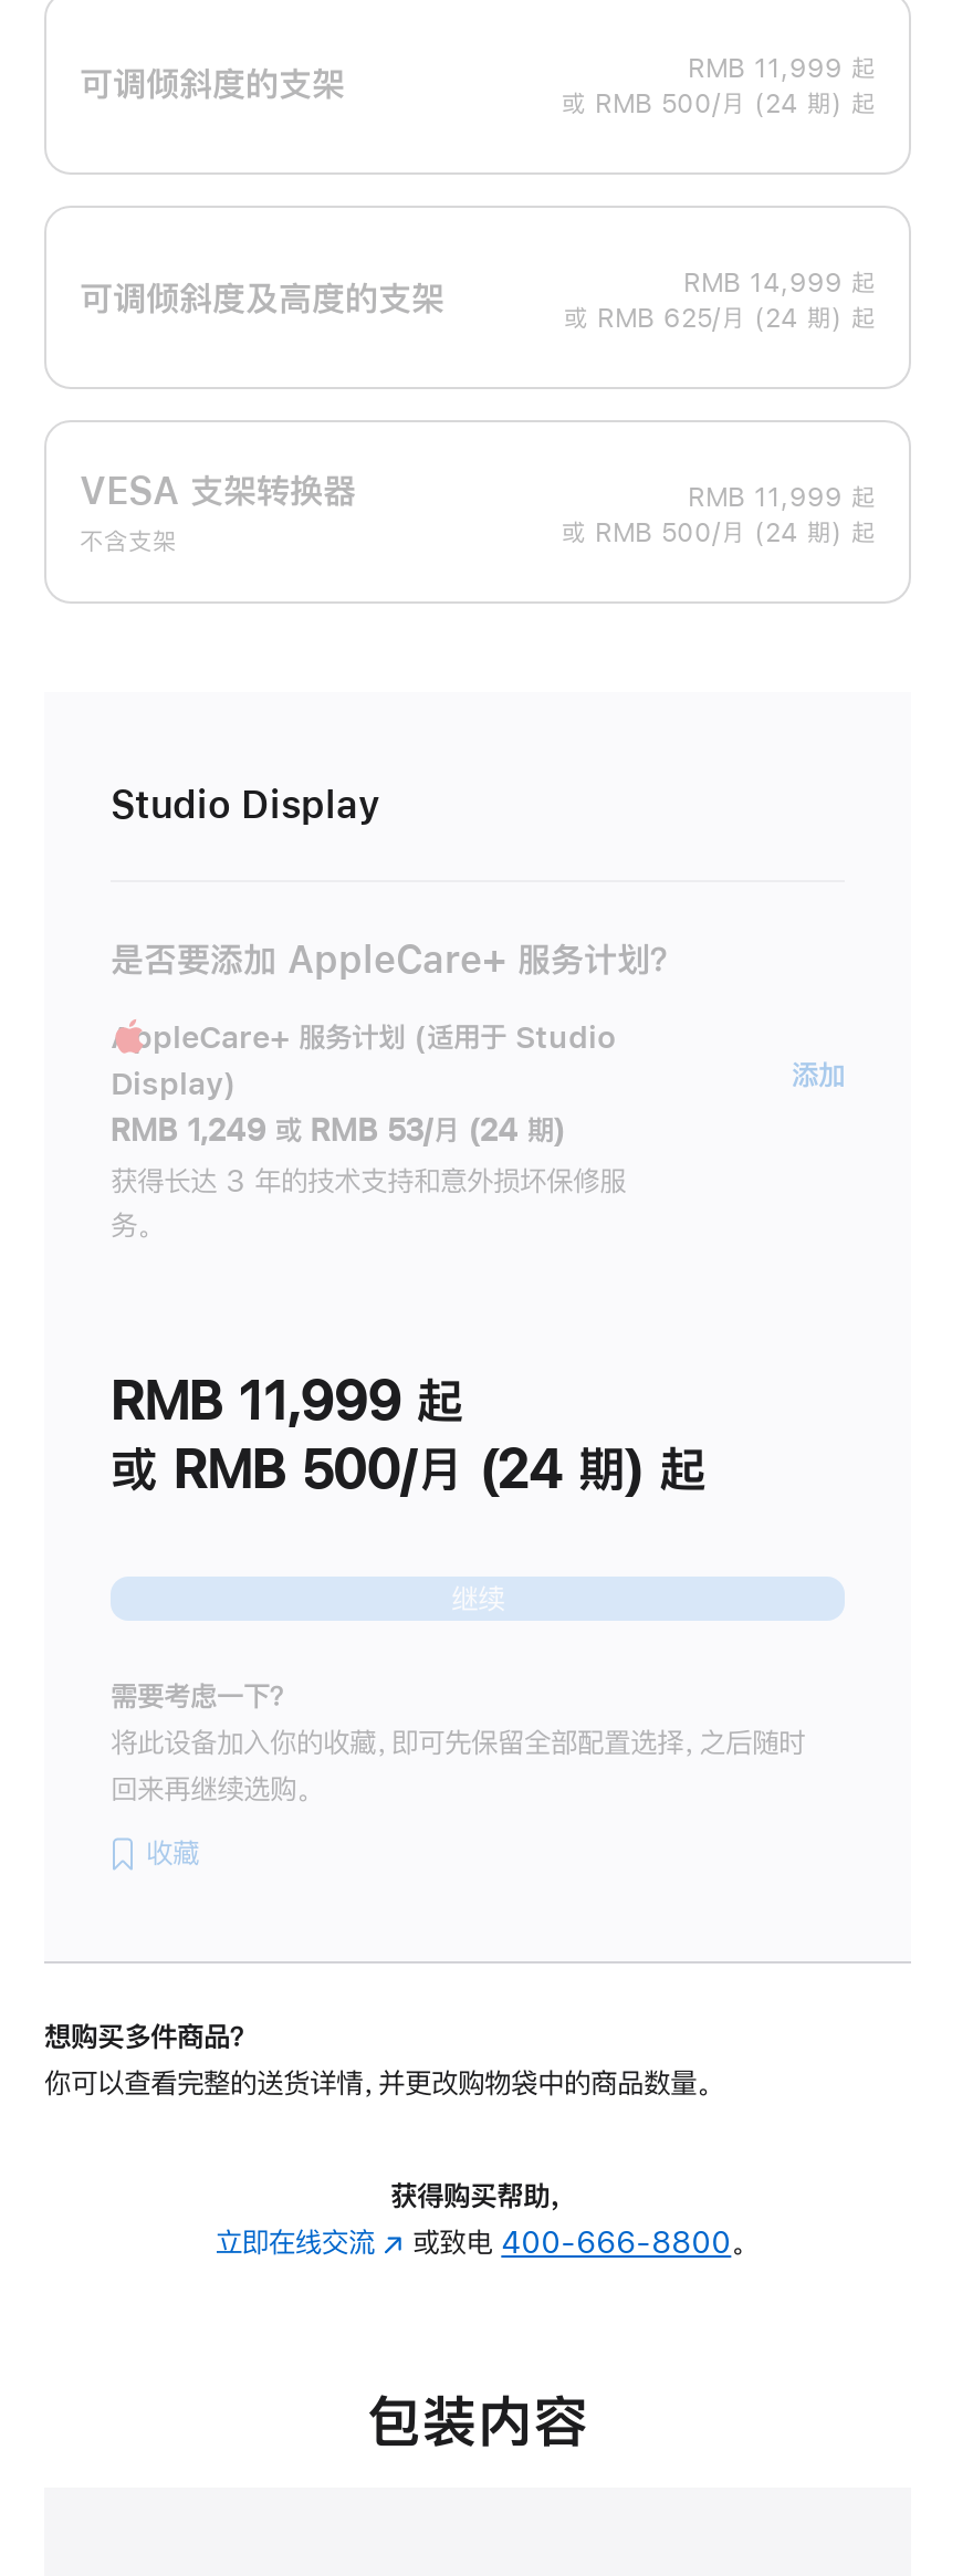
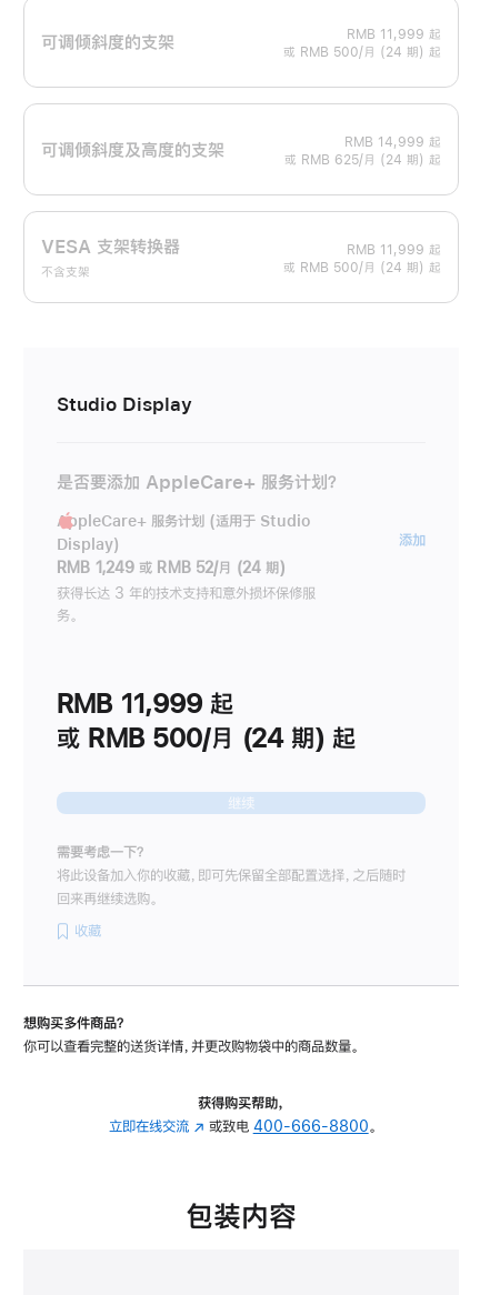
[111,1115,565,1146] RMB 1,249 或 RMB 53/月 (24 期) -> [57,560,285,576] RMB 1,249 或 RMB 52/月 (24 期)

